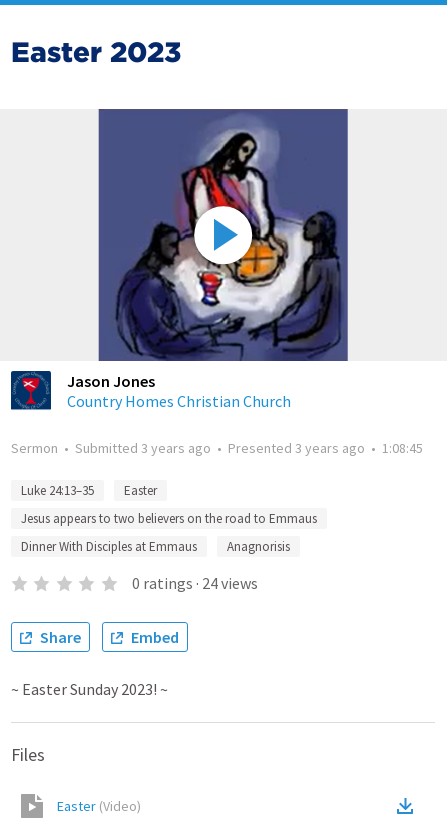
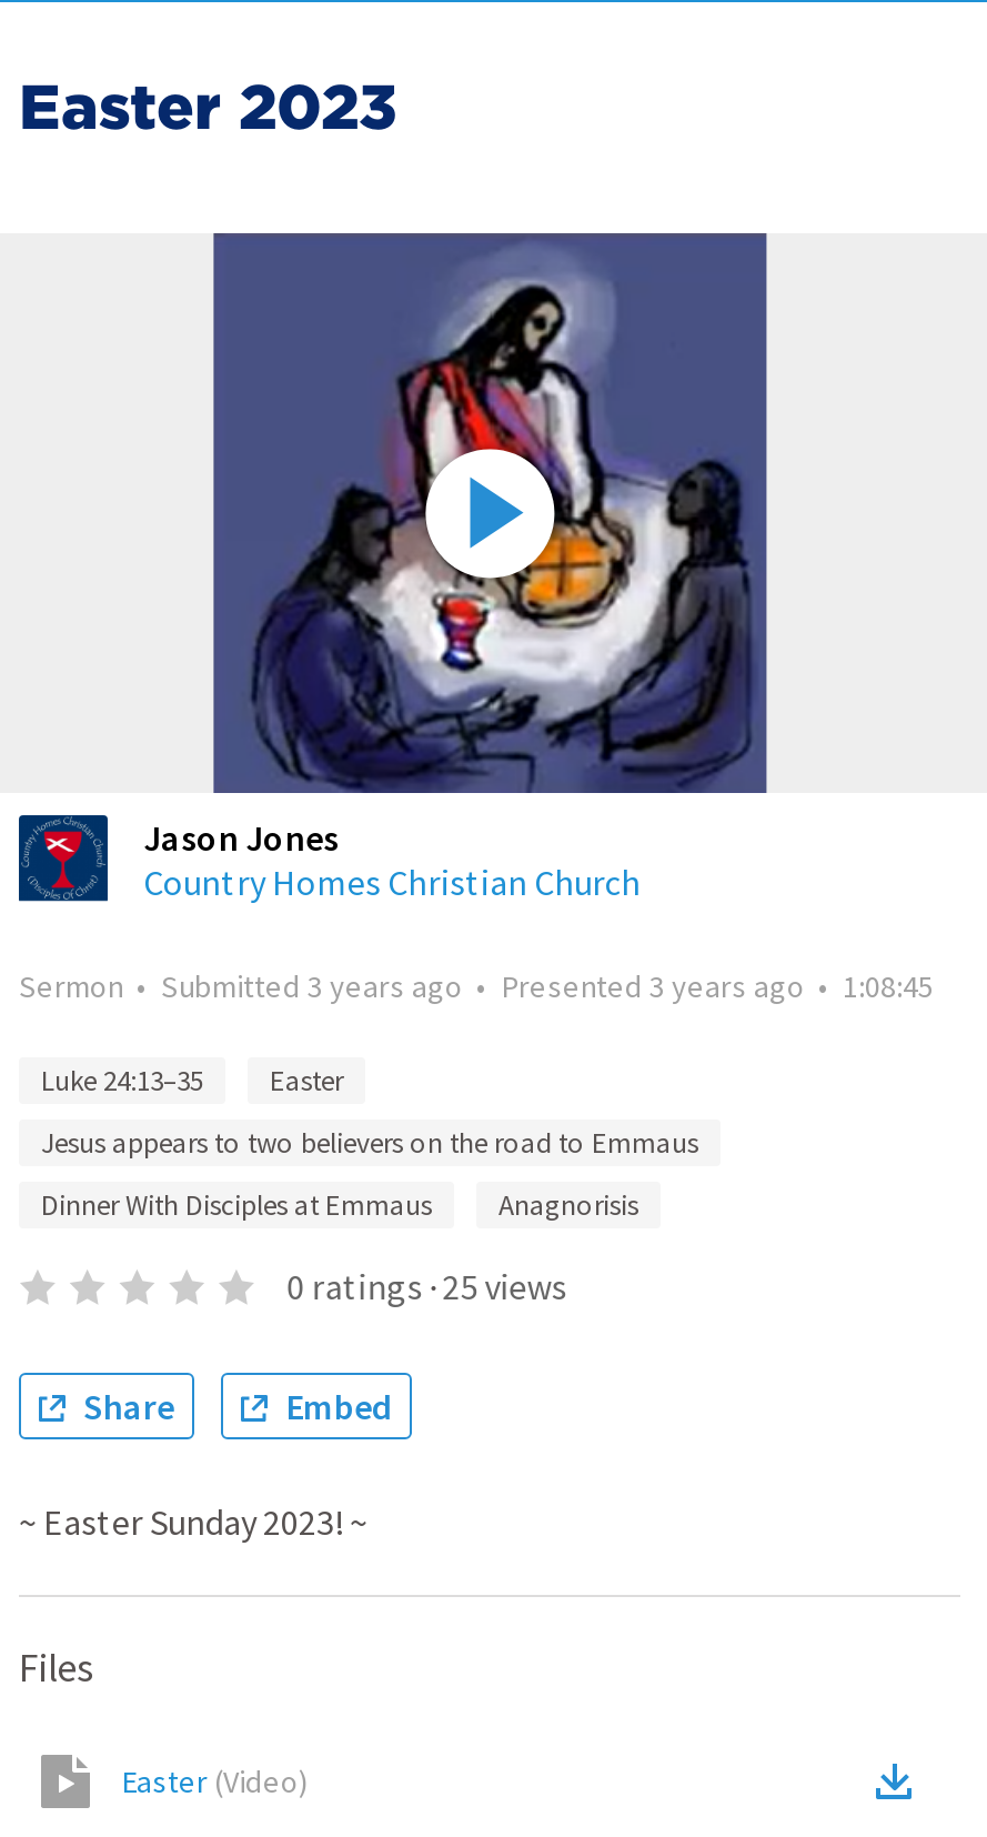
[132,573,258,593] 0 ratings · 24 views -> [287,1264,567,1308] 0 ratings · 25 views

